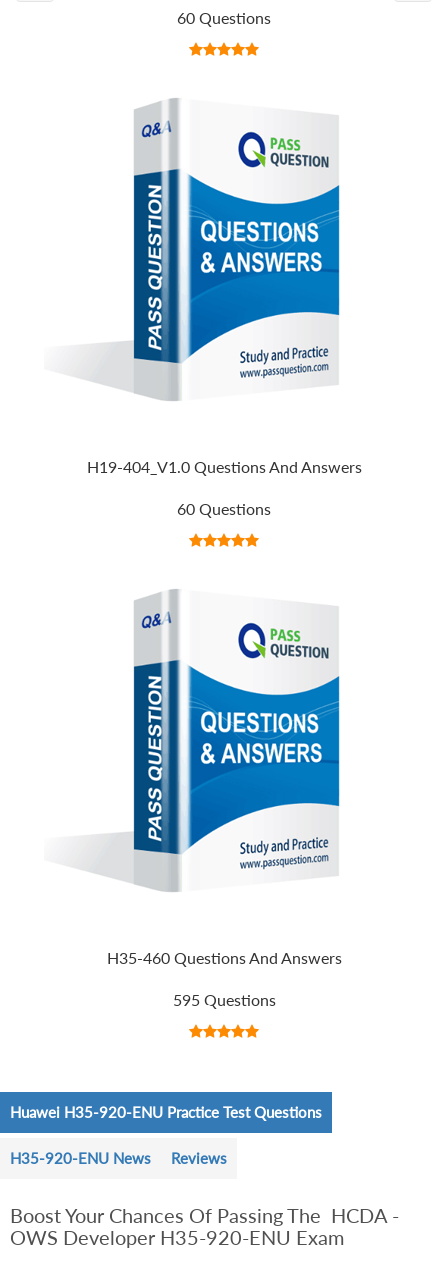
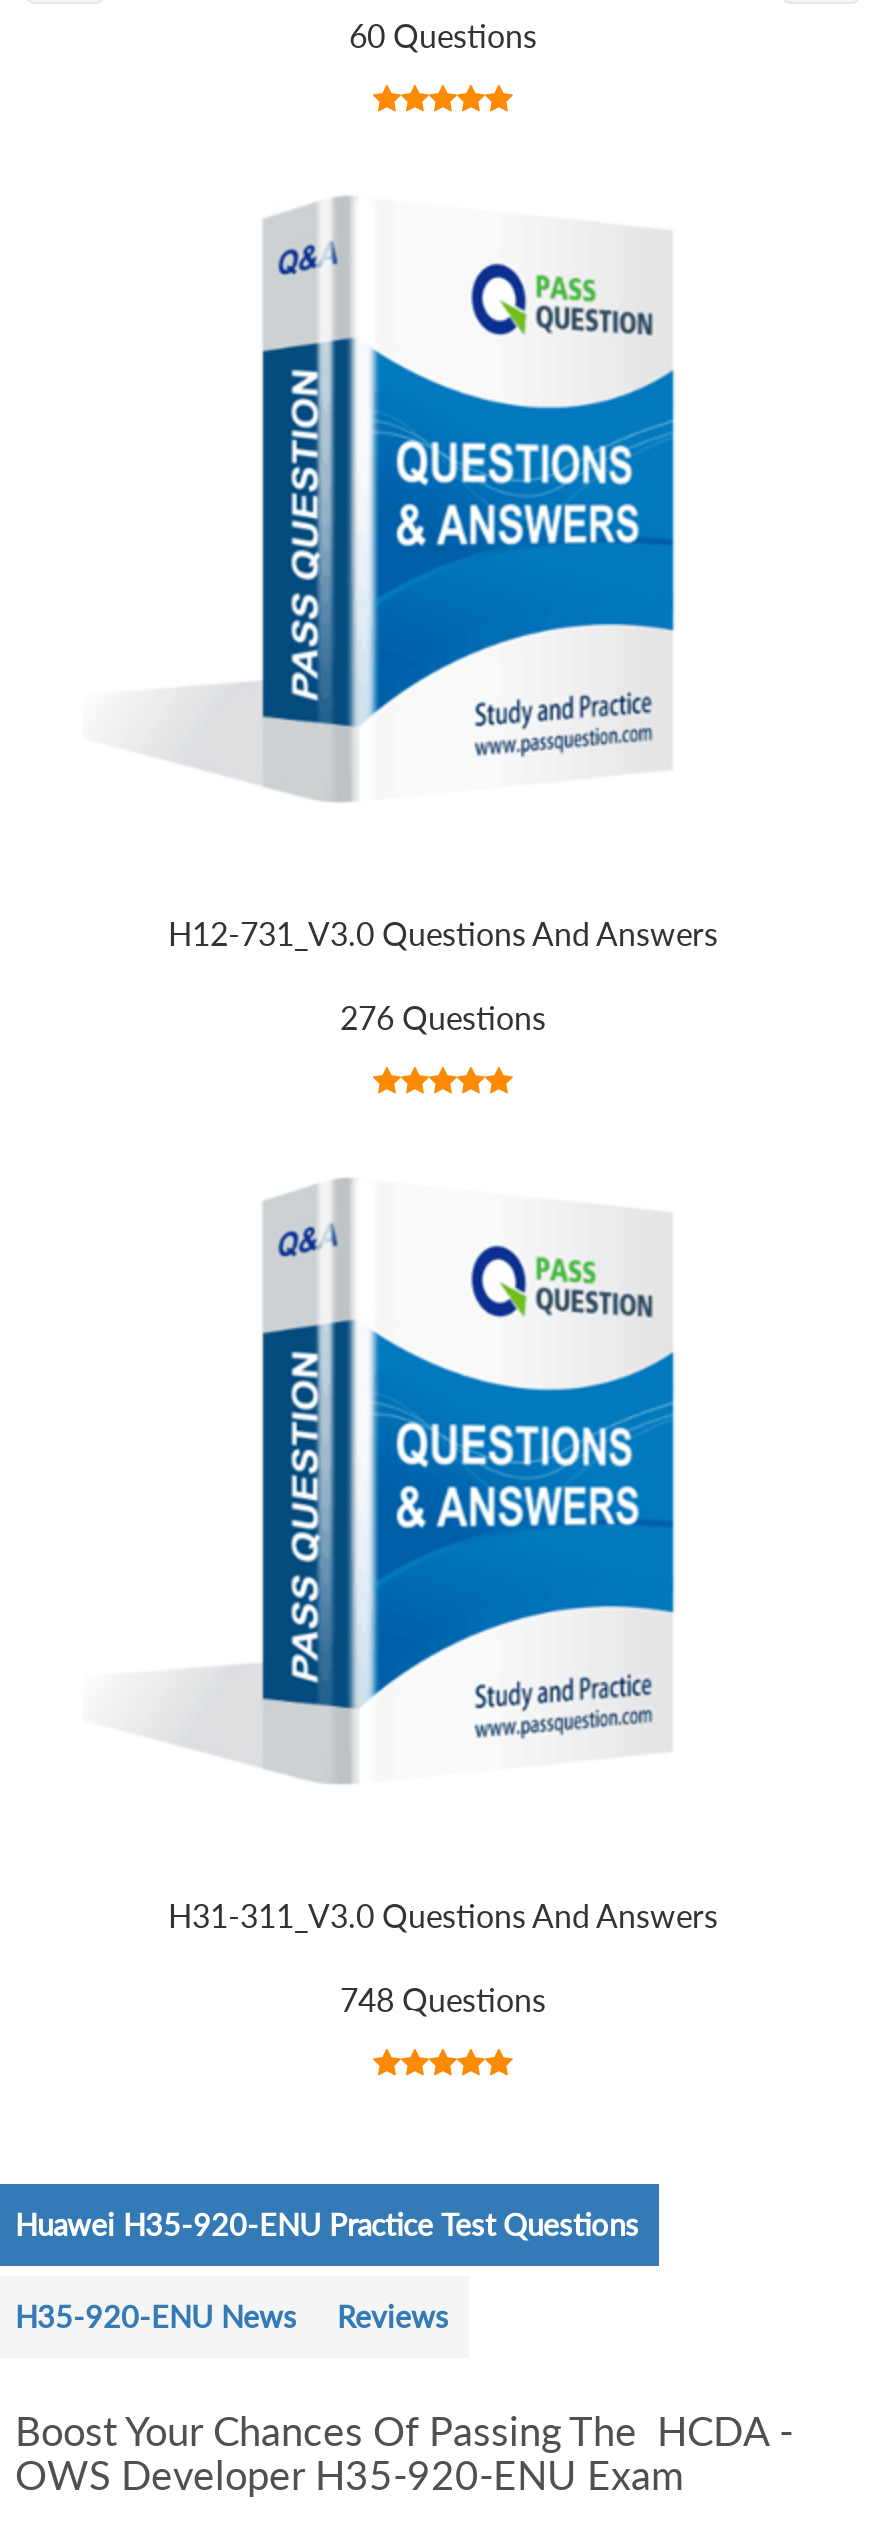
[86,457,361,476] H19-404_V1.0 Questions And Answers -> [168,914,718,952] H12-731_V3.0 Questions And Answers
[177,499,271,518] 60 Questions -> [340,998,546,1036] 276 Questions
[106,948,341,967] H35-460 Questions And Answers -> [168,1896,718,1934] H31-311_V3.0 Questions And Answers
[172,990,275,1009] 595 Questions -> [340,1980,546,2018] 748 Questions

